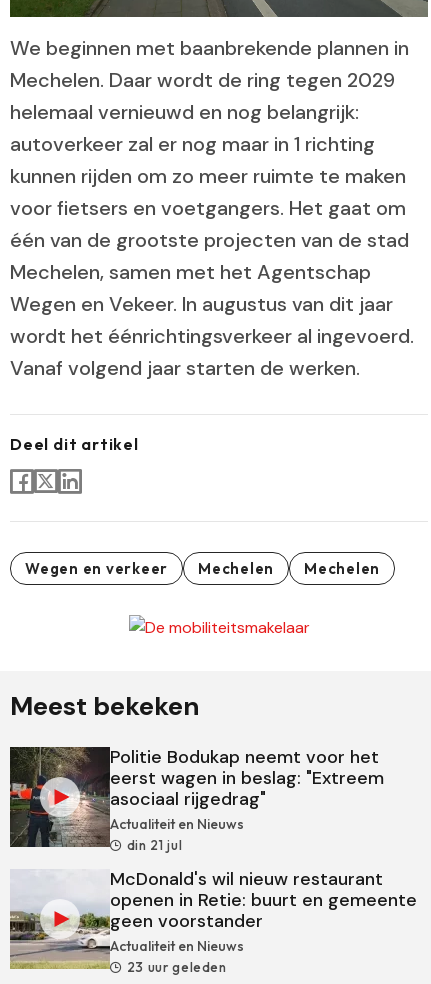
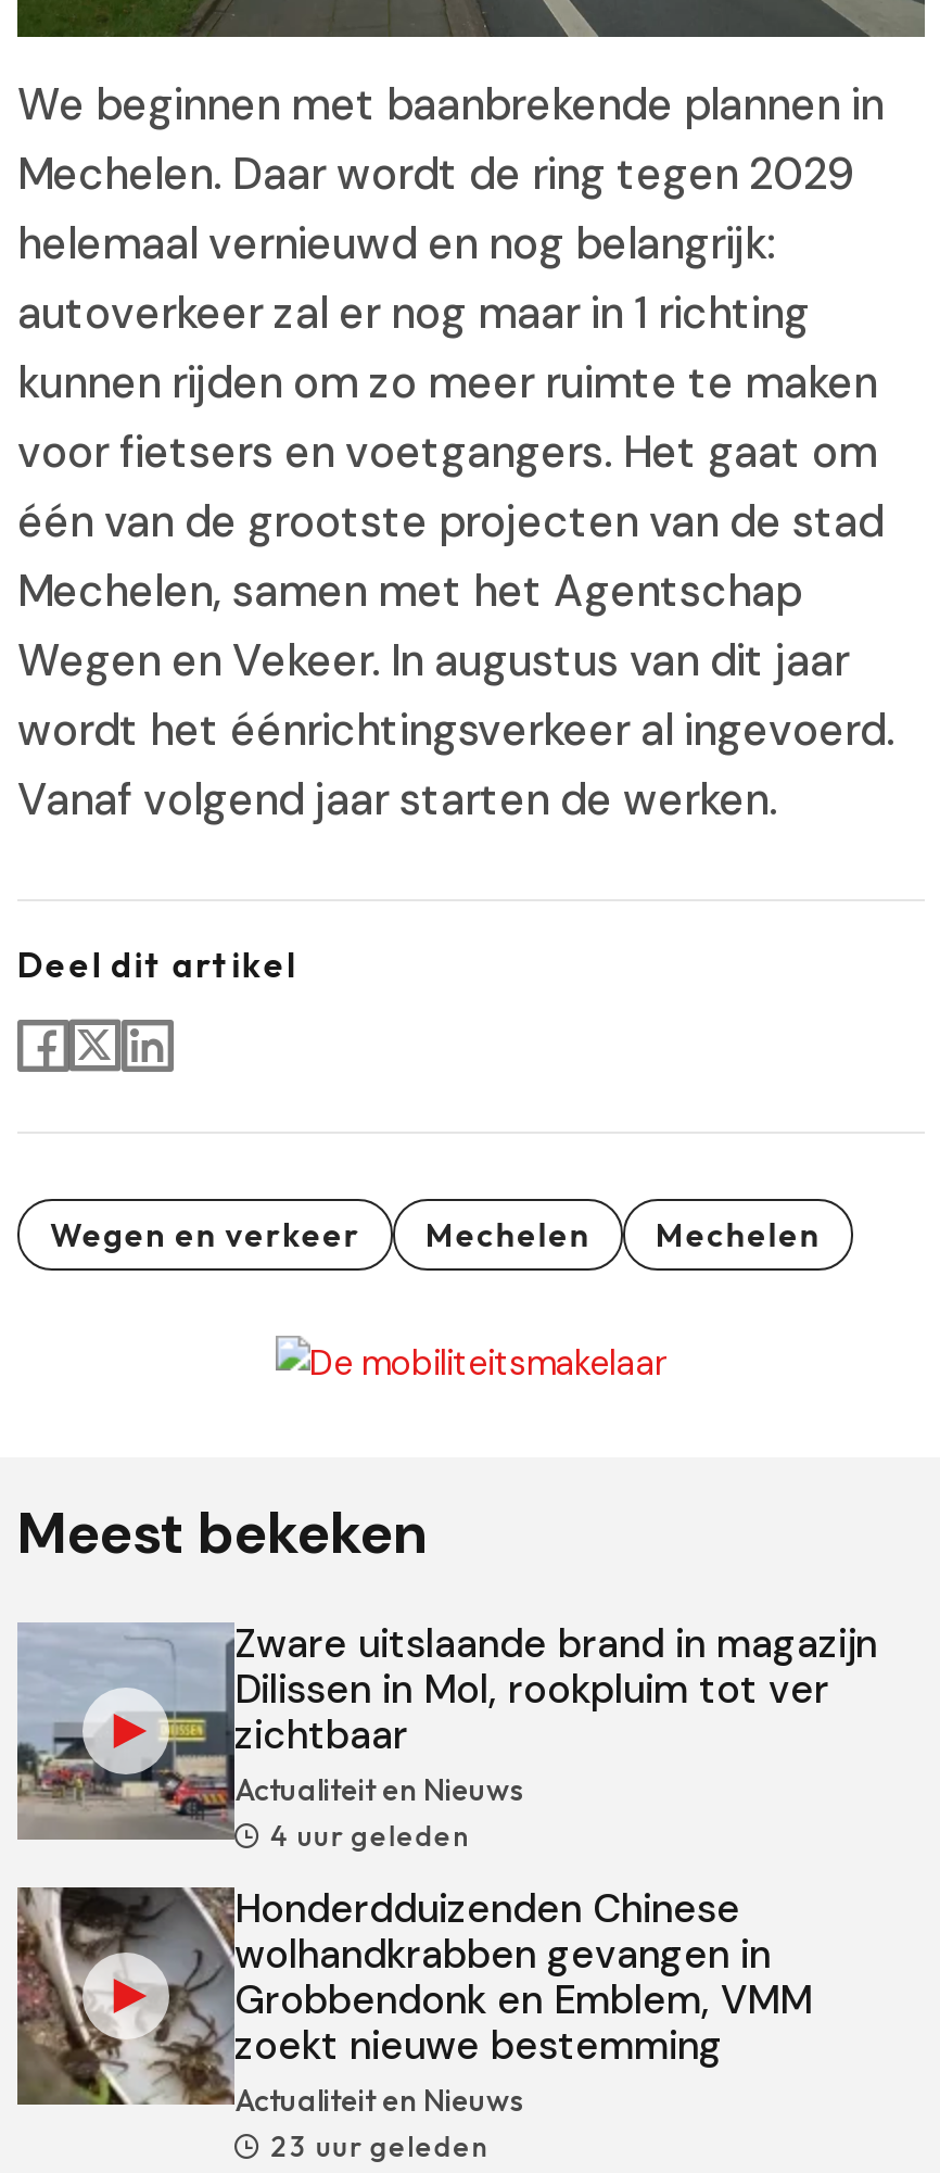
[9,744,384,847] [image] | Politie Bodukap neemt voor het | eerst wagen in beslag: "Extreem | asociaal rijgedrag" -> [15,1617,877,1840] [image] | Zware uitslaande brand in magazijn | Dilissen in Mol, rookpluim tot ver | zichtbaar
[127,837,182,853] din 21 jul -> [271,1818,469,1853] 4 uur geleden
[9,867,417,970] [image] | McDonald's wil nieuw restaurant | openen in Retie: buurt en gemeente | geen voorstander -> [15,1883,812,2150] [image] | Honderdduizenden Chinese | wolhandkrabben gevangen in | Grobbendonk en Emblem, VMM | zoekt nieuwe bestemming

